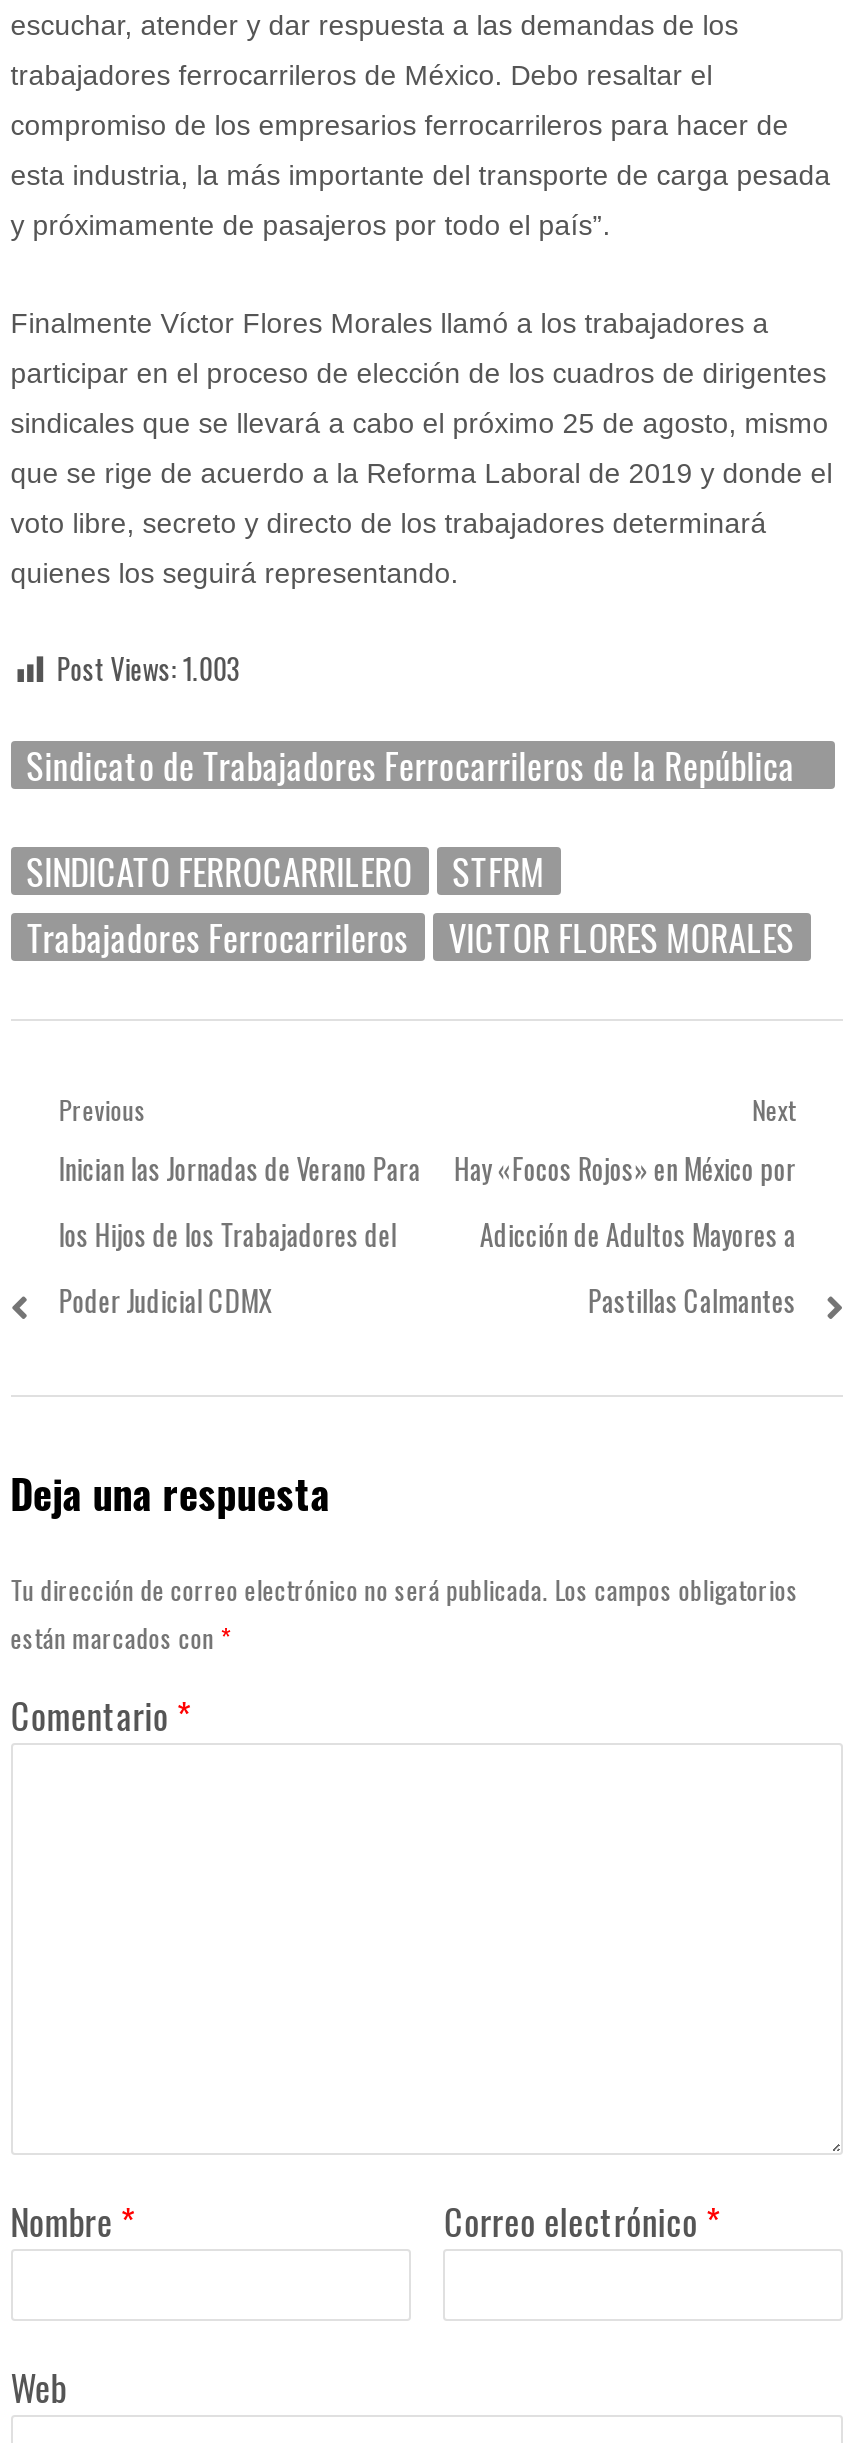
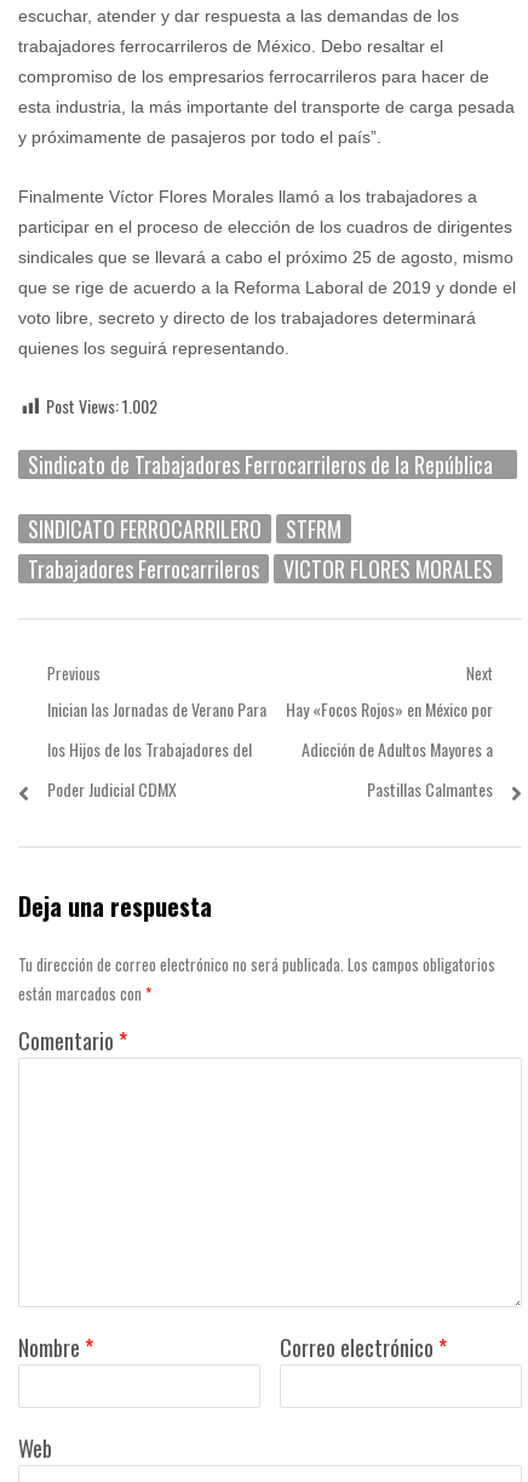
[56,647,240,689] Post Views: 1.003 -> [46,393,157,418] Post Views: 1.002

